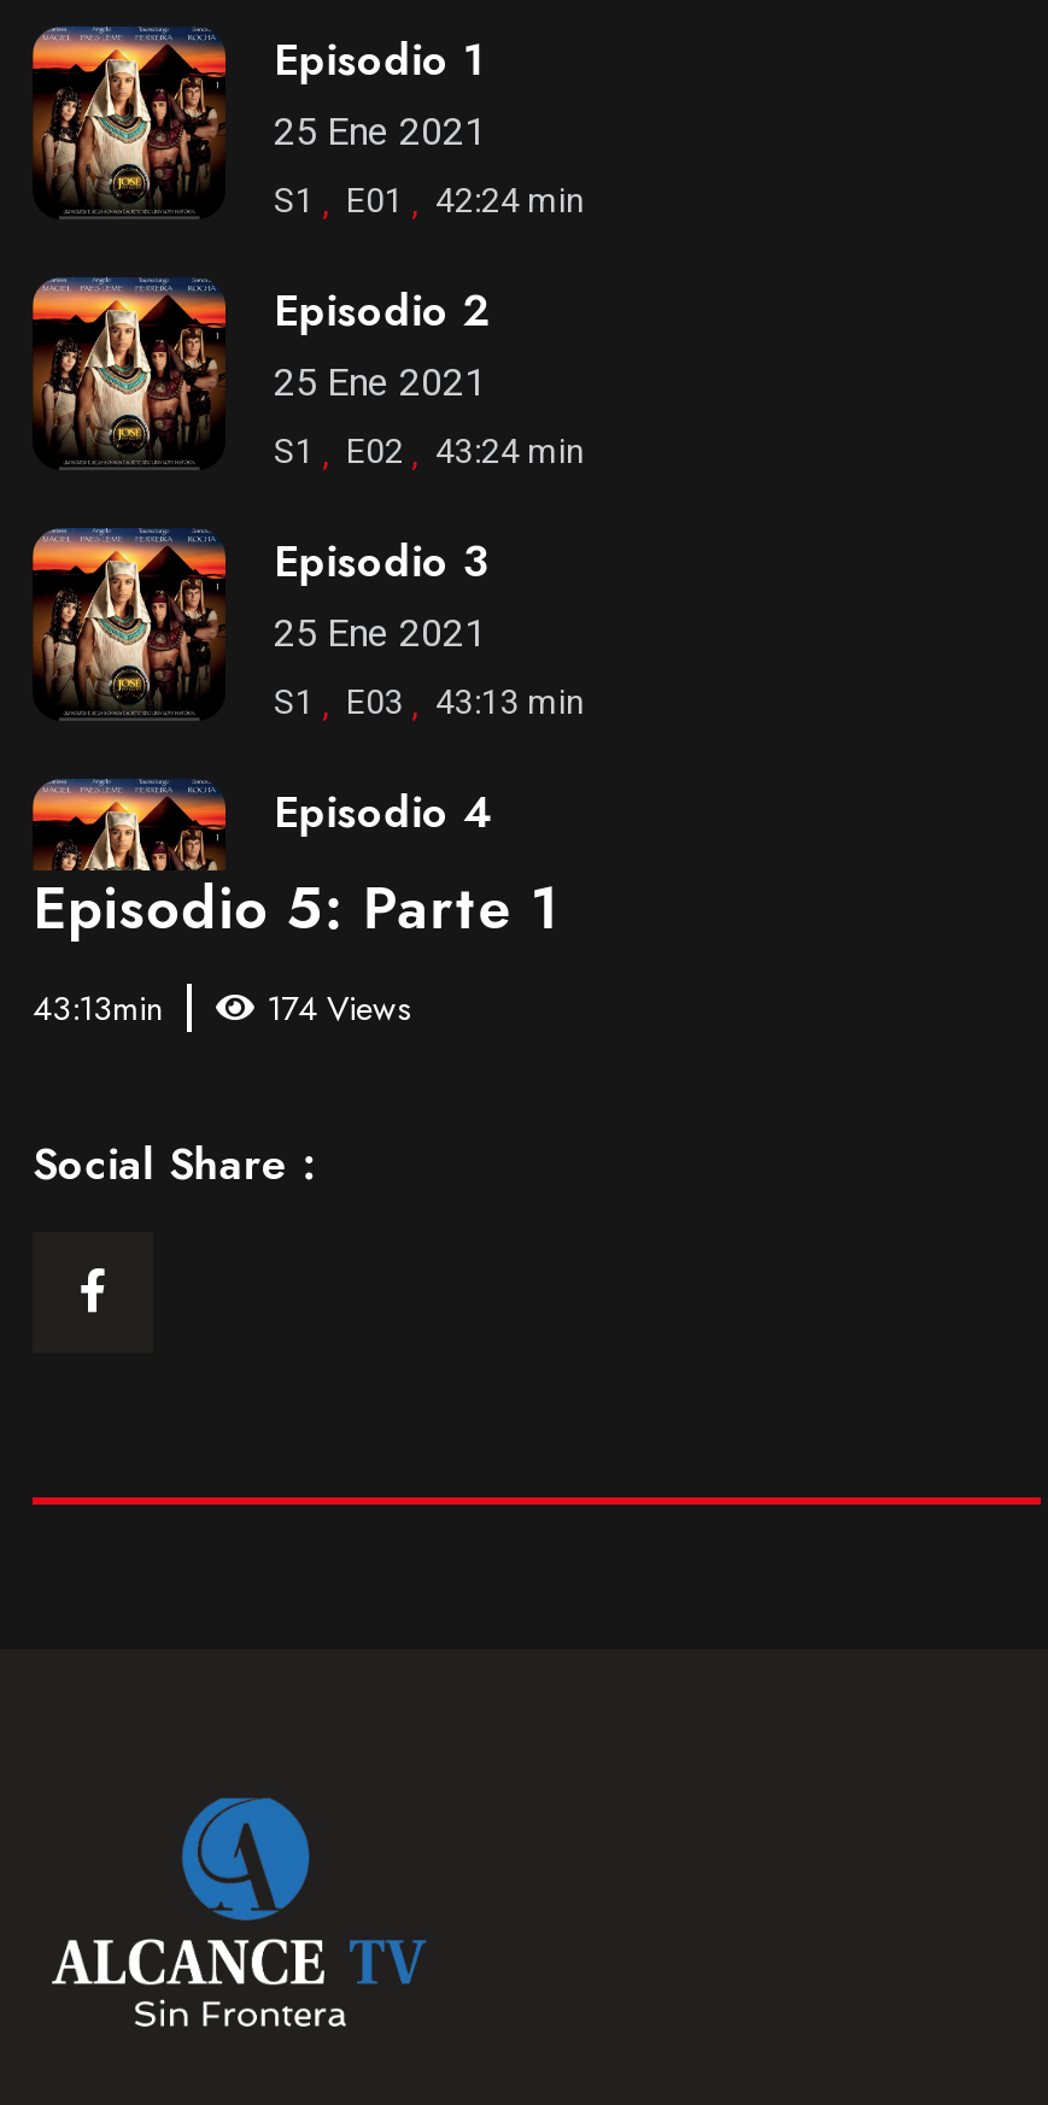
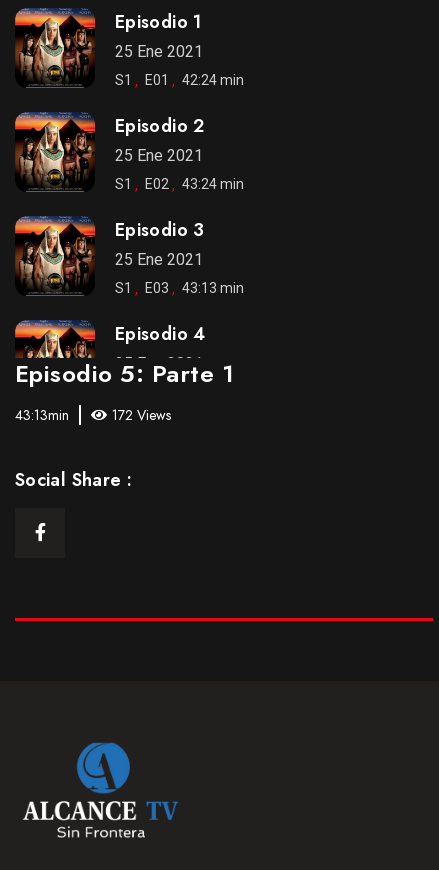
[267,984,409,1032] 174 Views -> [112,405,171,425] 172 Views

